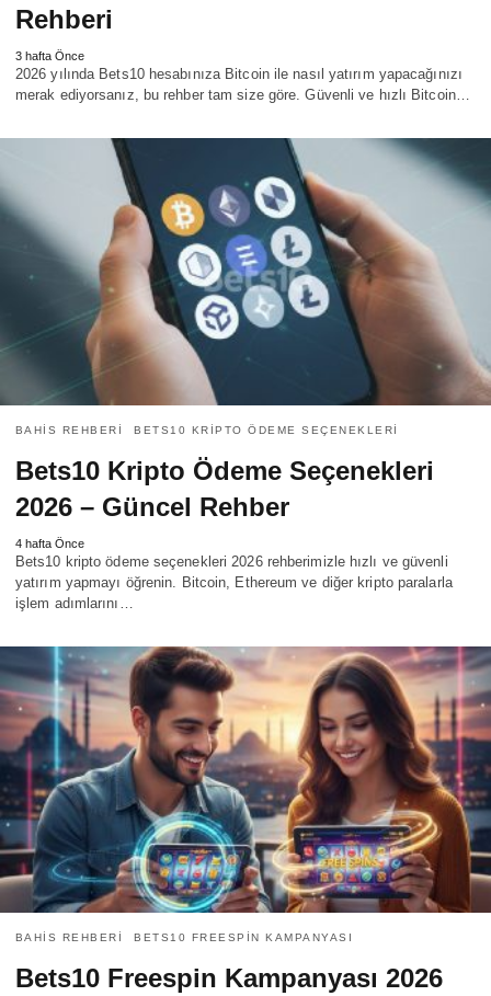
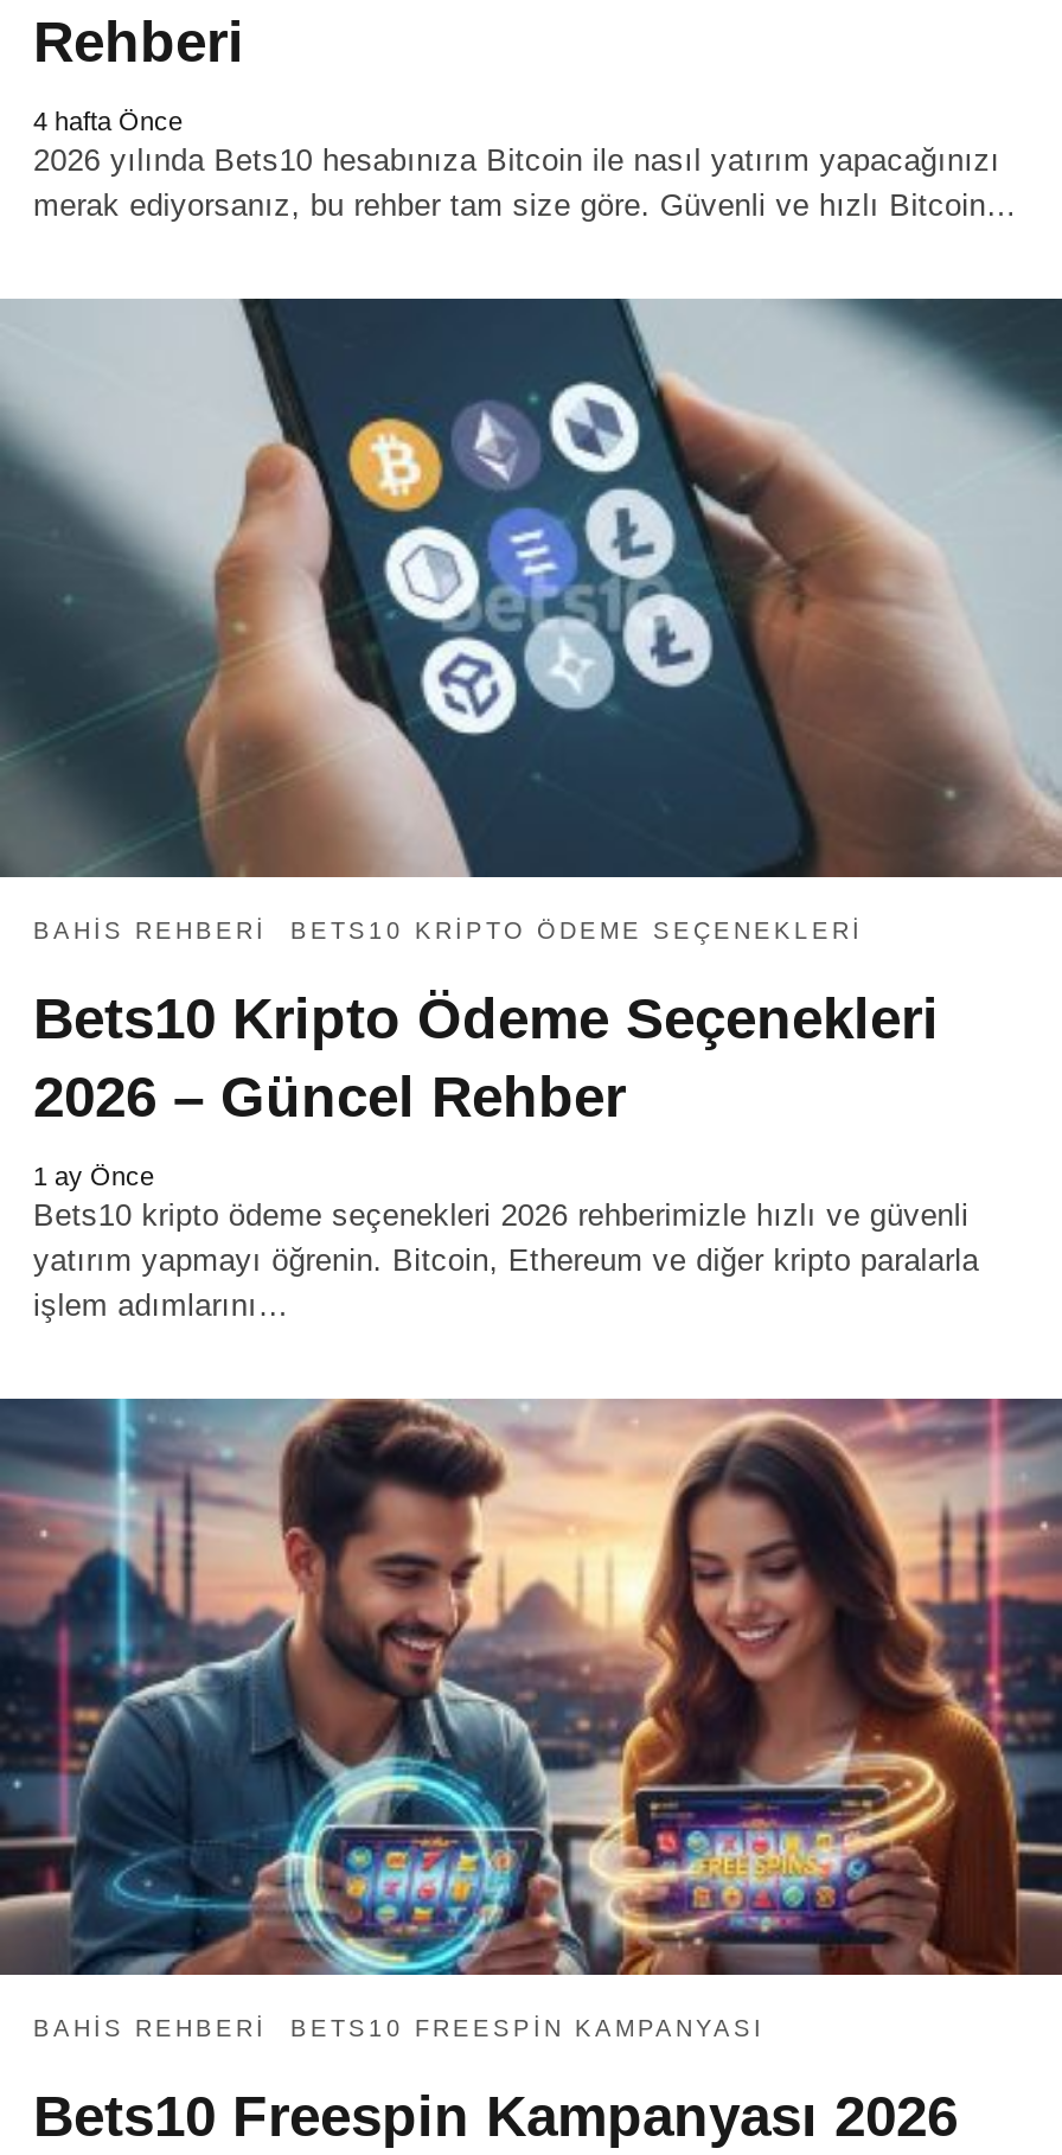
[15,49,84,63] 3 hafta Önce -> [33,107,183,135] 4 hafta Önce
[15,536,84,549] 4 hafta Önce -> [33,1160,154,1189] 1 ay Önce

